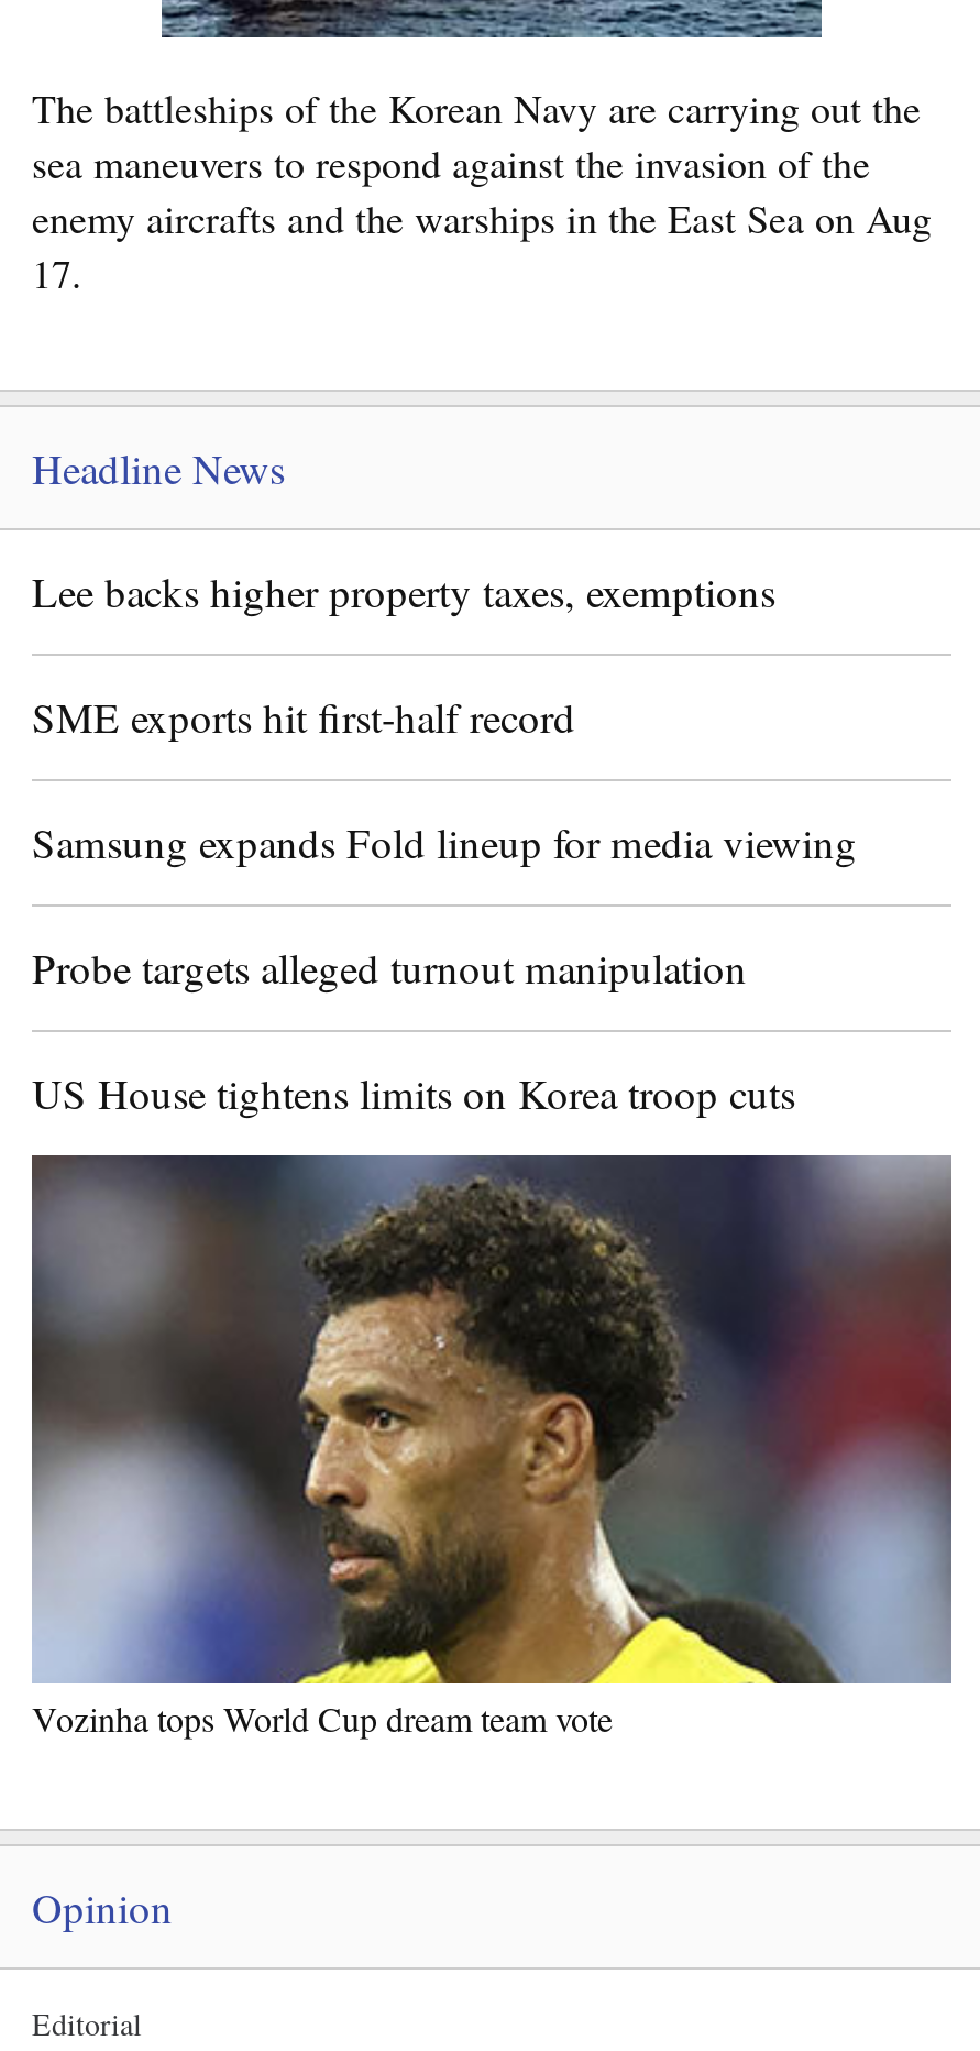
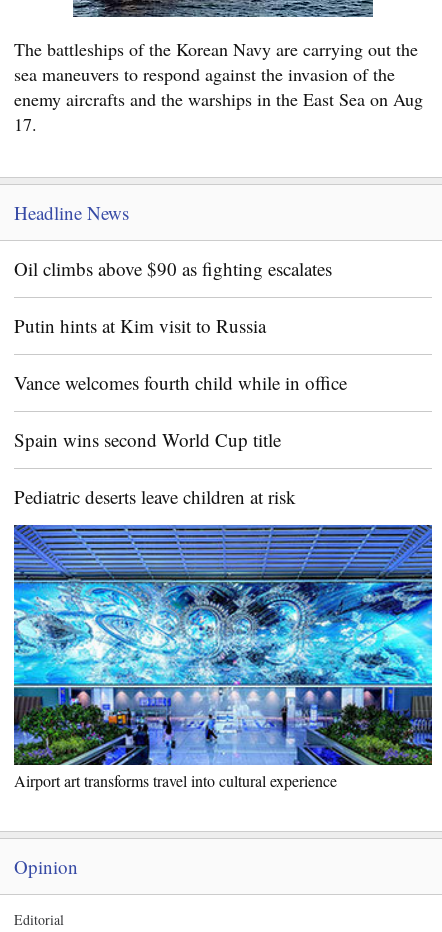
[32,563,775,618] Lee backs higher property taxes, exemptions -> [14,256,332,281] Oil climbs above $90 as fighting escalates
[32,689,575,744] SME exports hit first-half record -> [14,313,266,338] Putin hints at Kim visit to Russia
[32,814,857,869] Samsung expands Fold lineup for media viewing -> [14,370,347,395] Vance welcomes fourth child while in office
[32,940,747,995] Probe targets alleged turnout manipulation -> [14,427,281,452] Spain wins second World Cup title
[32,1065,795,1120] US House tightens limits on Korea troop cuts -> [14,484,296,509] Pediatric deserts leave children at risk
[30,1153,954,1741] [image] | Vozinha tops World Cup dream team vote -> [13,524,433,791] [image] | Airport art transforms travel into cultural experience

